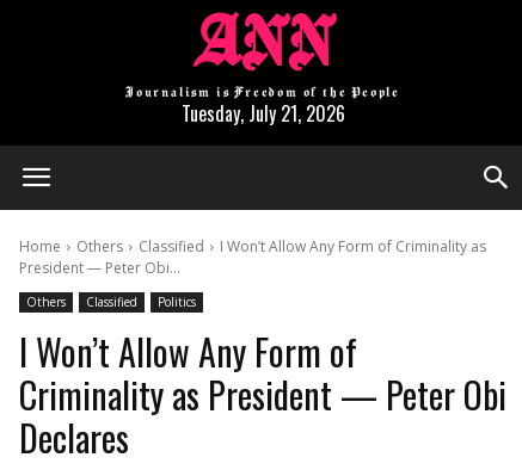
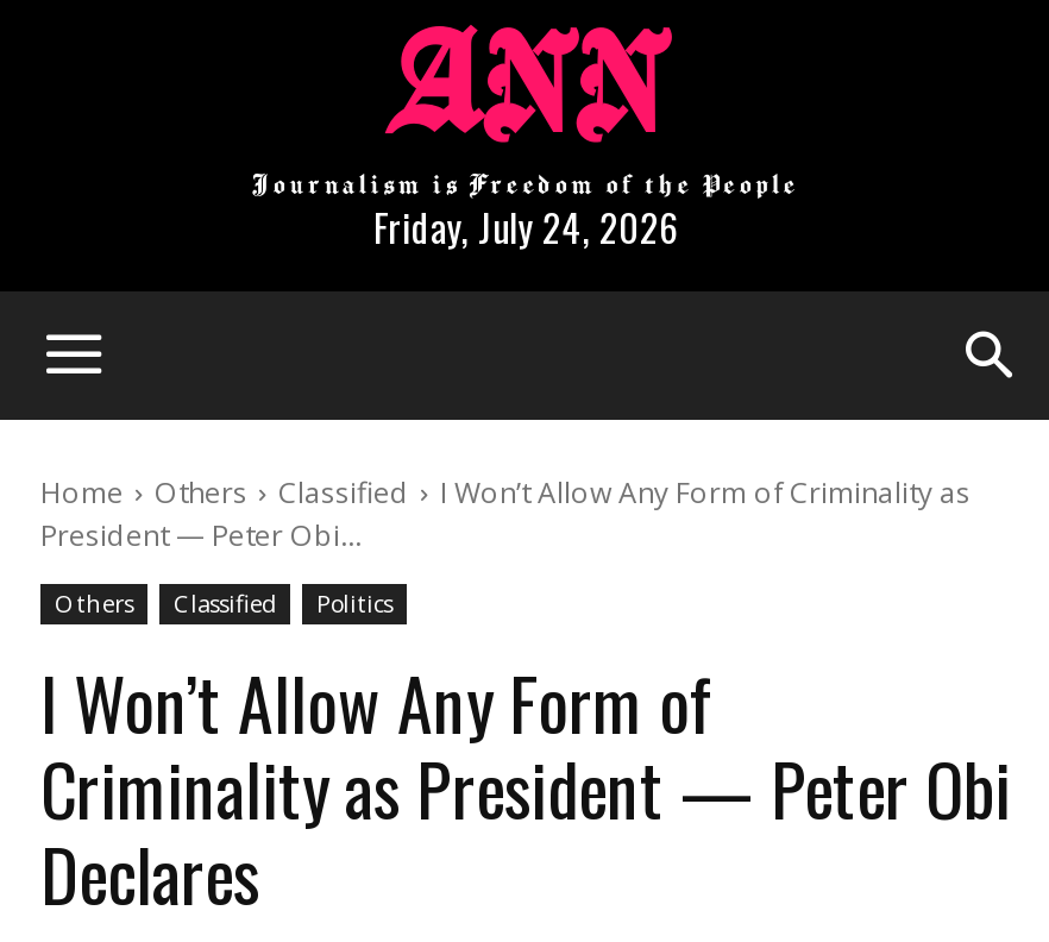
[181,99,345,128] Tuesday, July 21, 2026 -> [373,199,678,256] Friday, July 24, 2026

